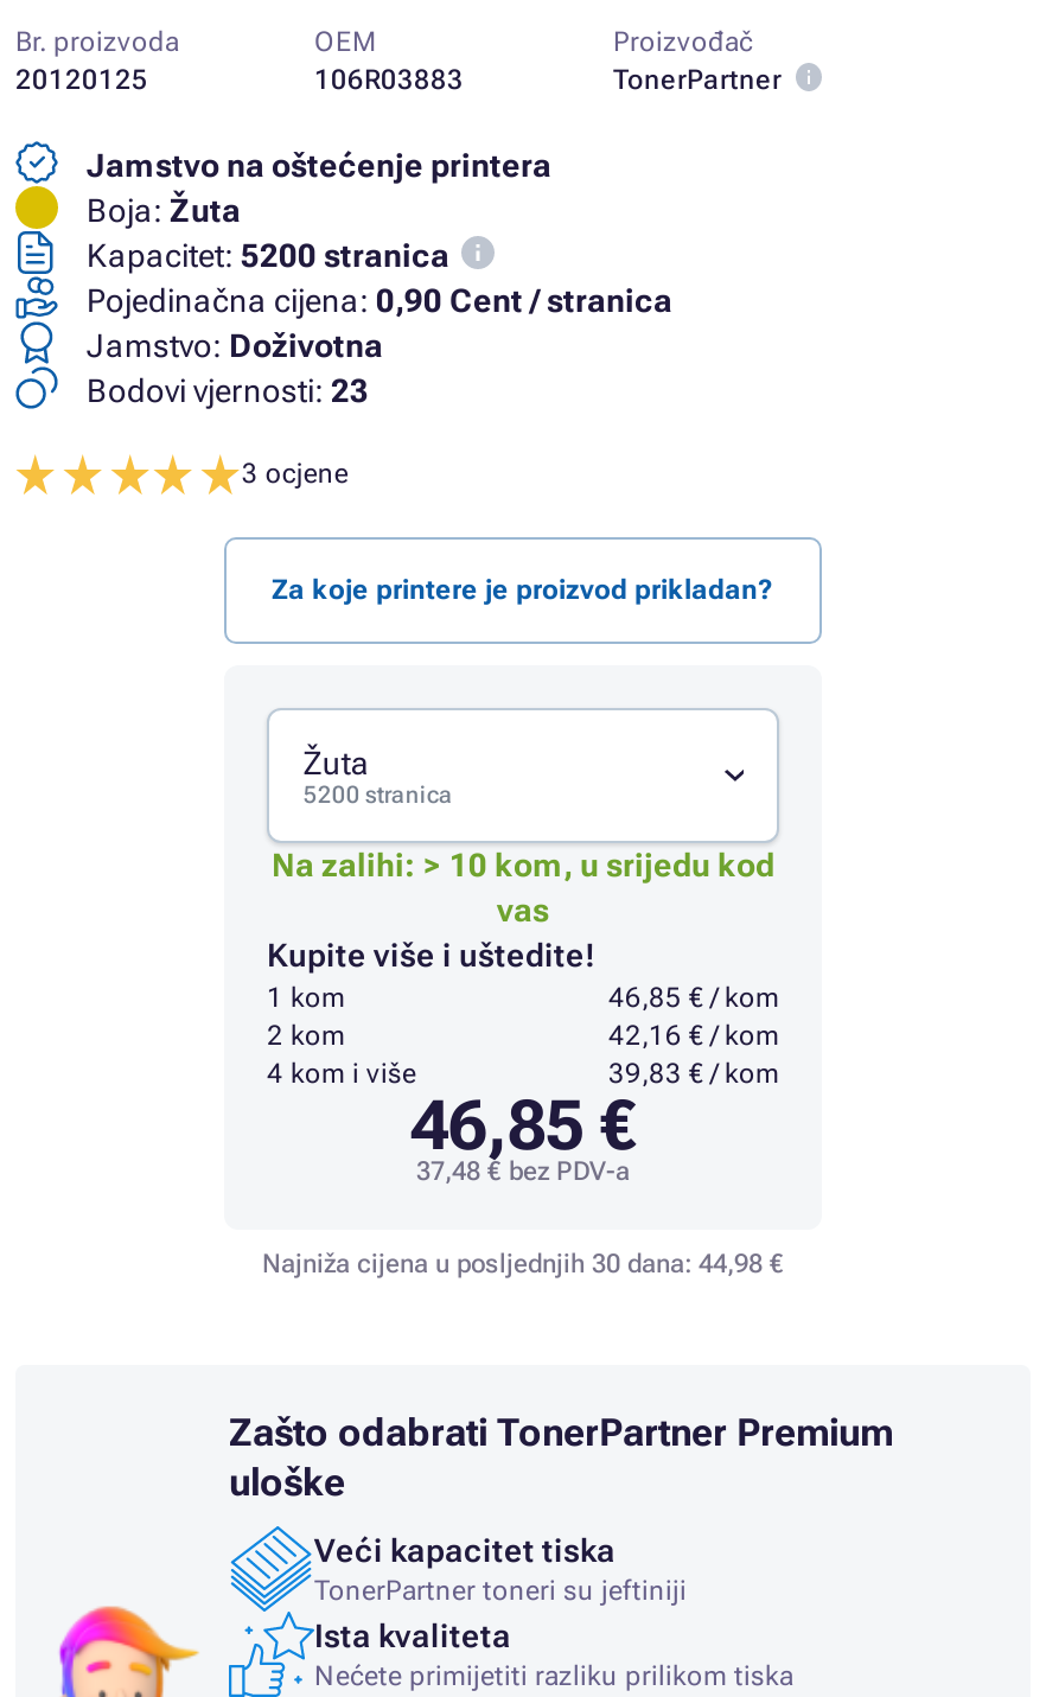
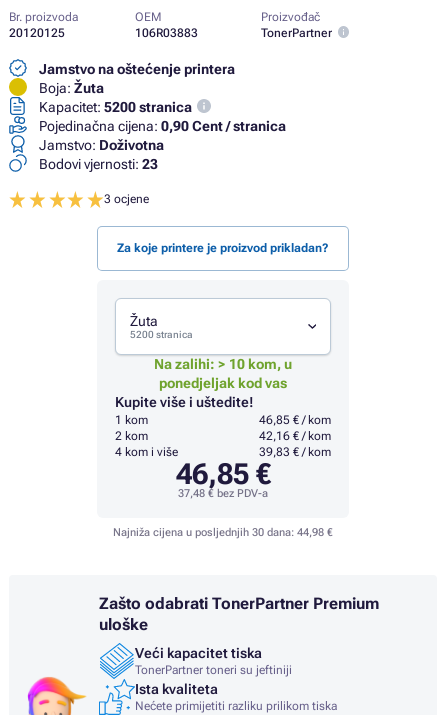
[272,846,774,929] Na zalihi: > 10 kom, u srijedu kod | vas -> [154,356,292,391] Na zalihi: > 10 kom, u | ponedjeljak kod vas

